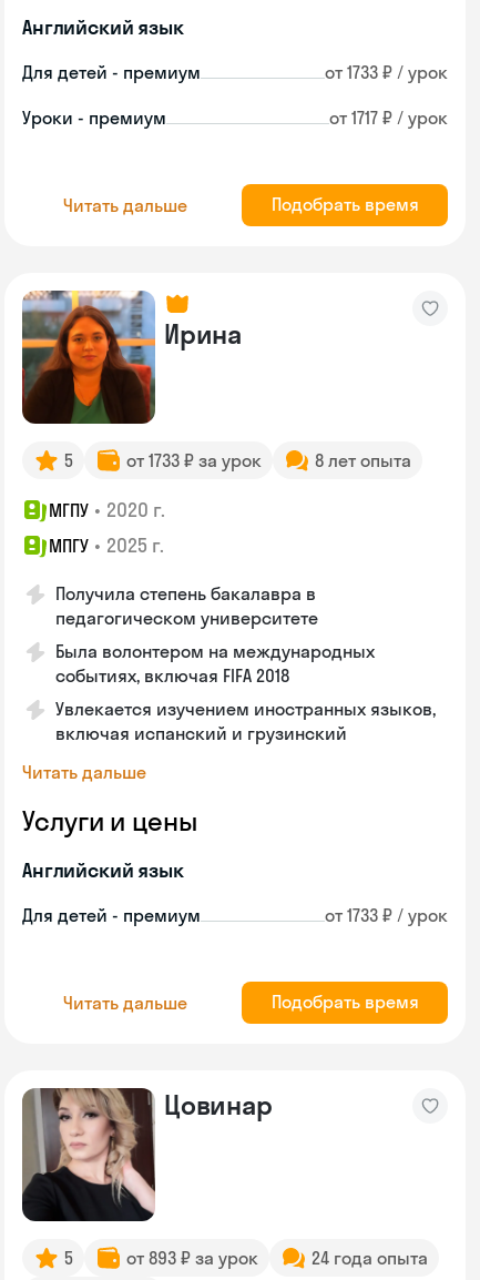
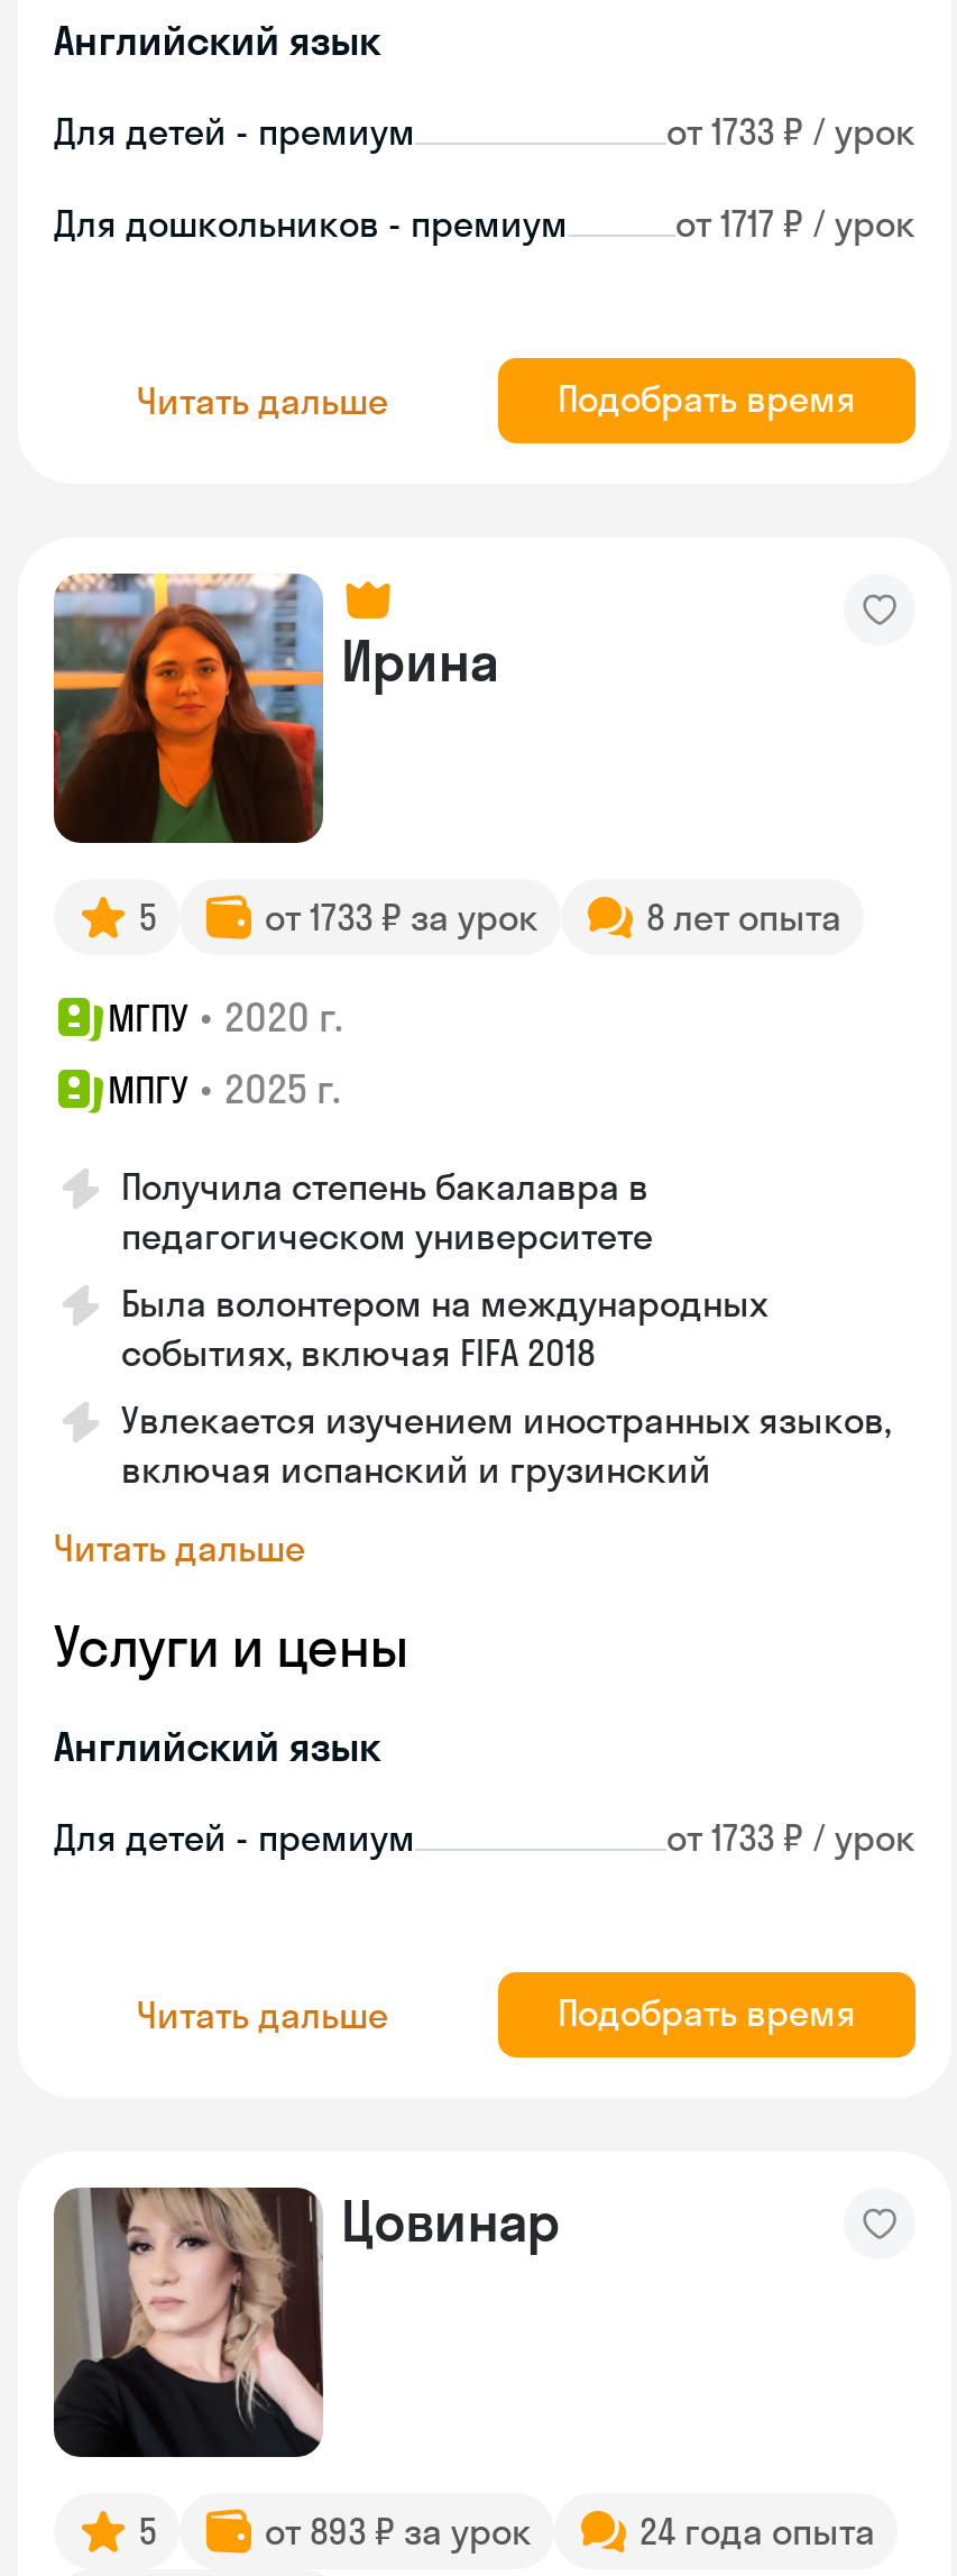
[22,106,166,129] Уроки - премиум -> [54,201,568,246] Для дошкольников - премиум

